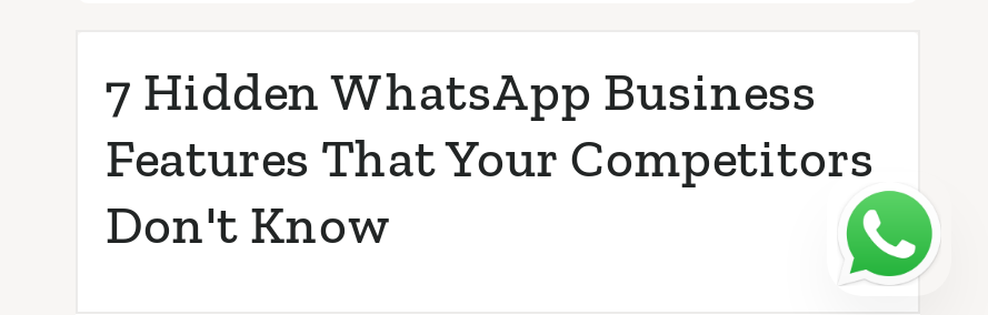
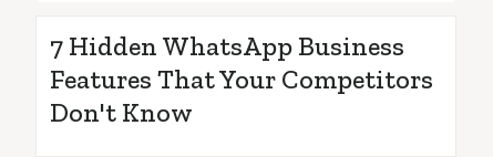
[845,189,934,280] [image] -> none

